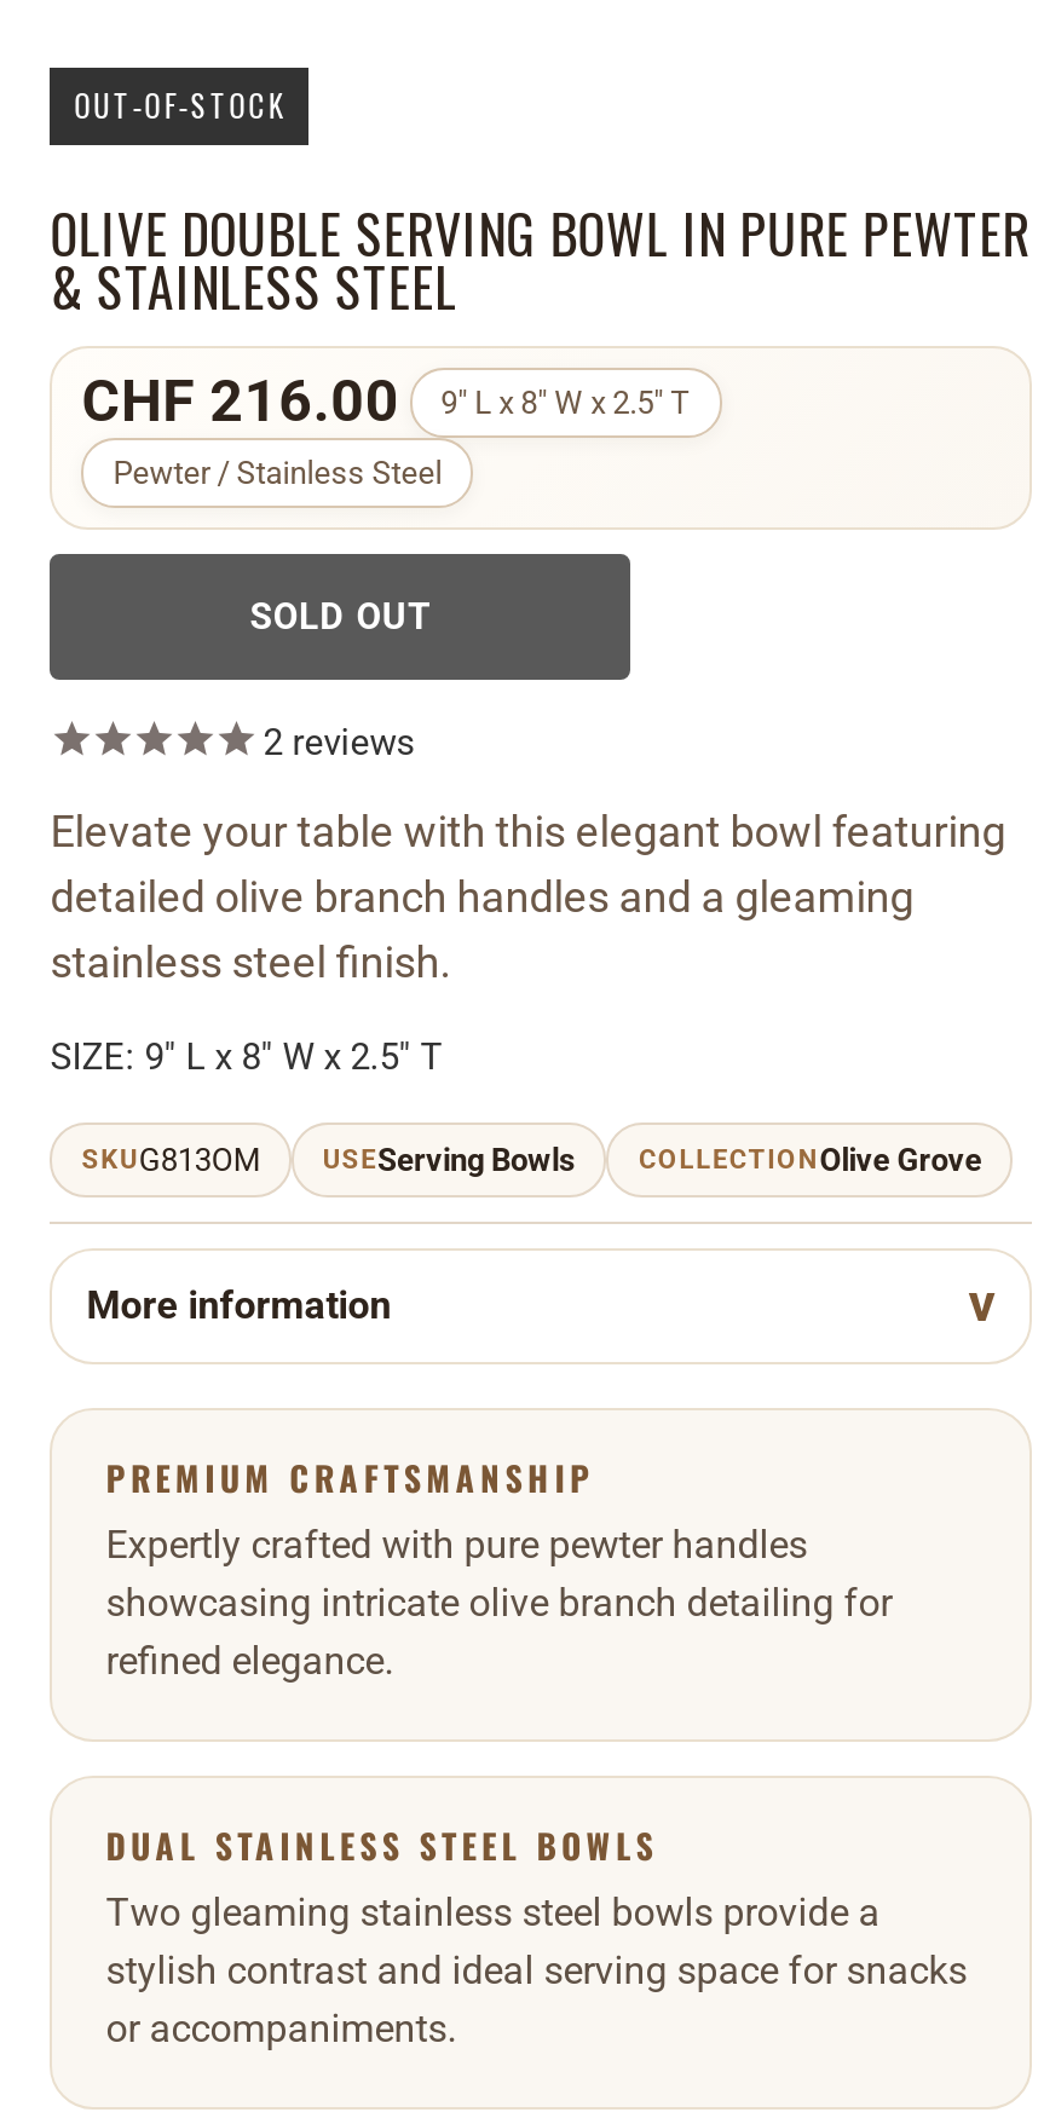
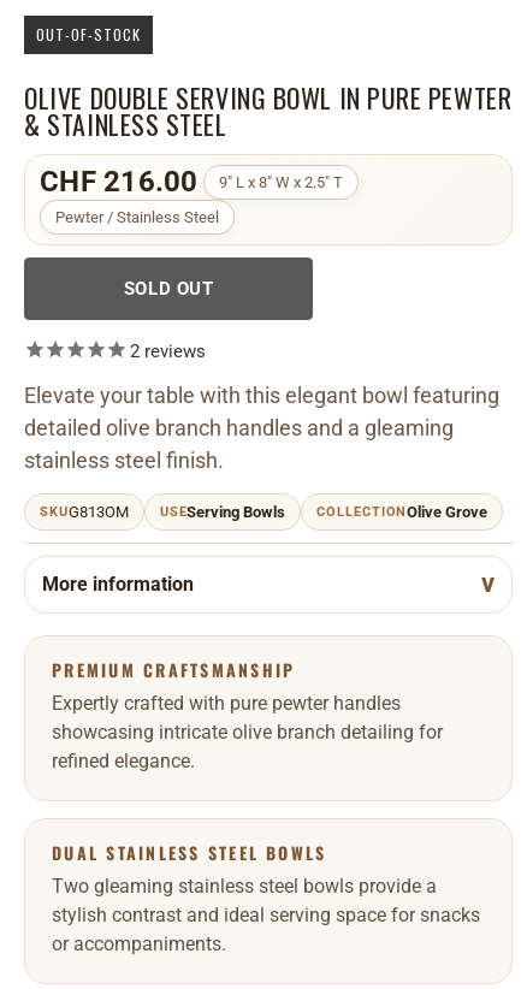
[50,1035,442,1078] SIZE: 9" L x 8" W x 2.5" T -> none

